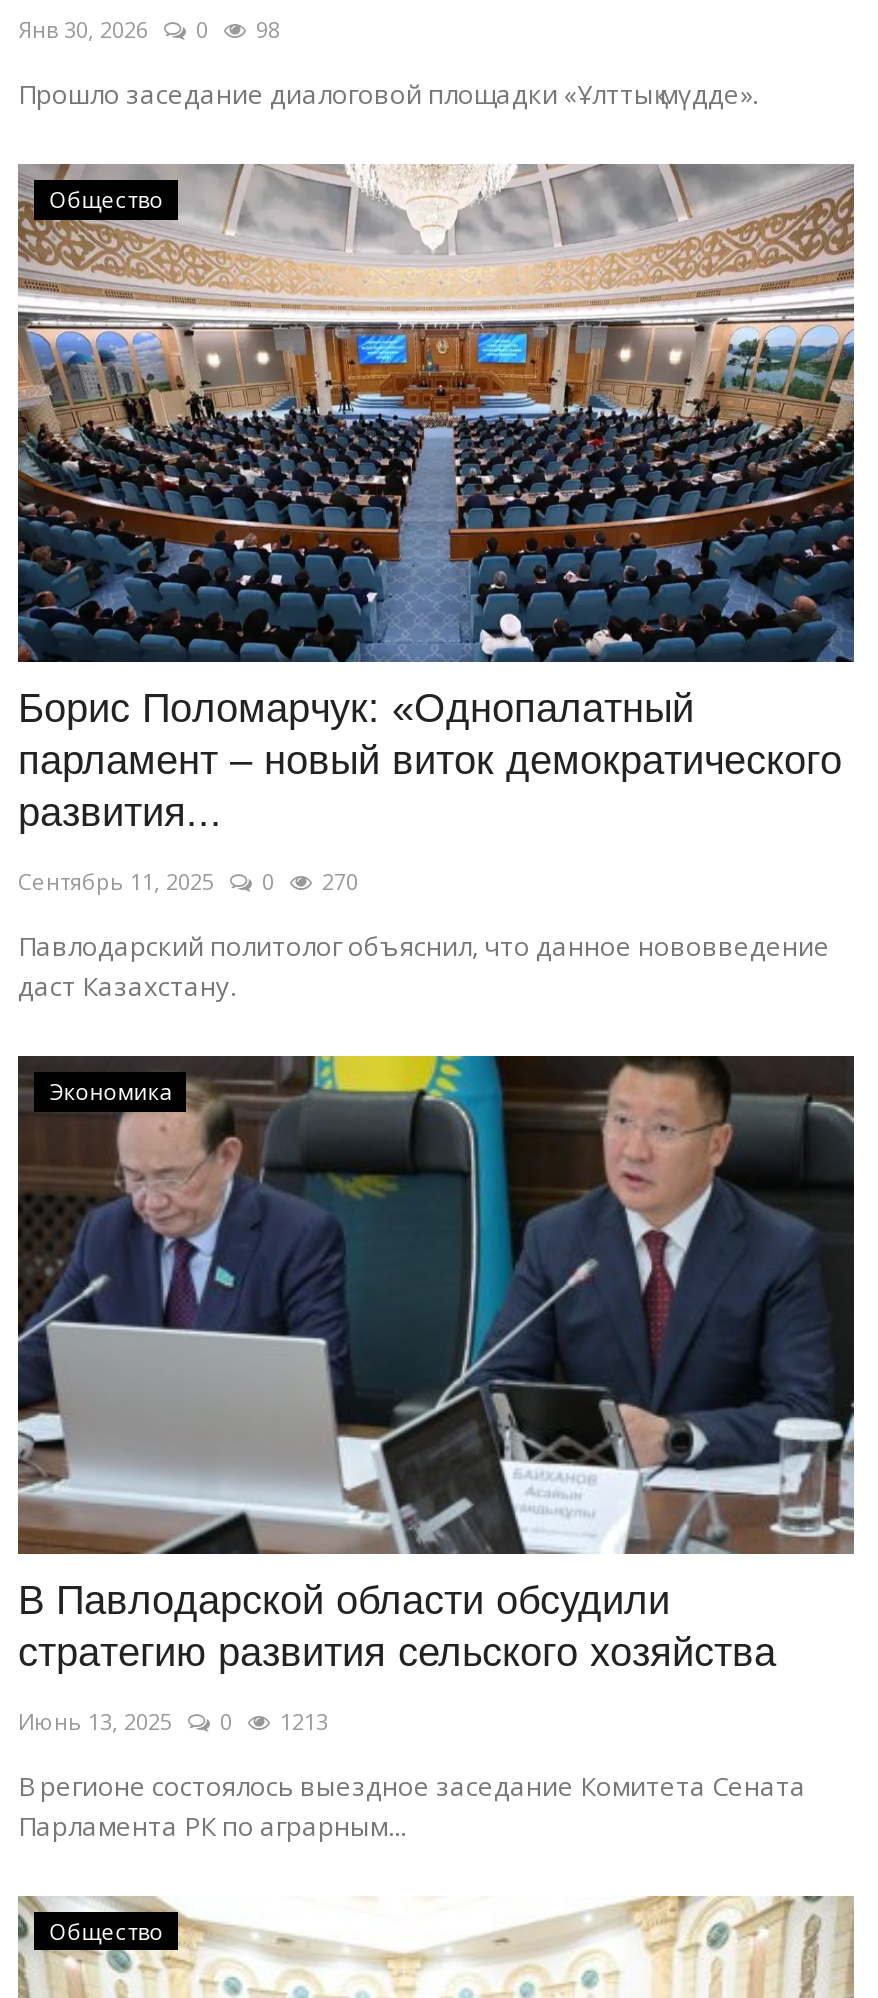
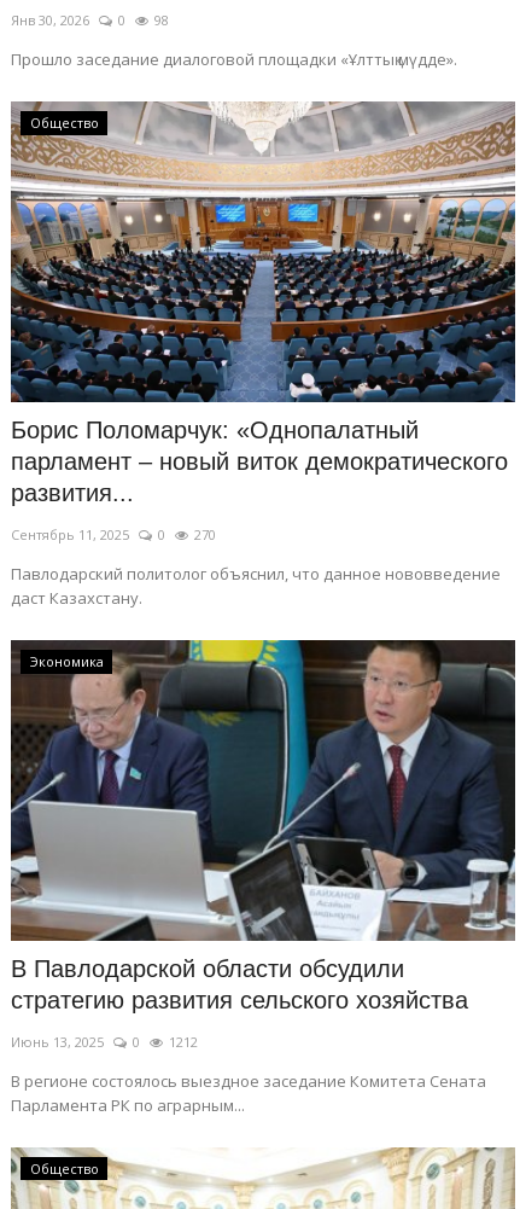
[18,1705,328,1735] Июнь 13, 2025 0 1213 -> [11,1032,198,1050] Июнь 13, 2025 0 1212

